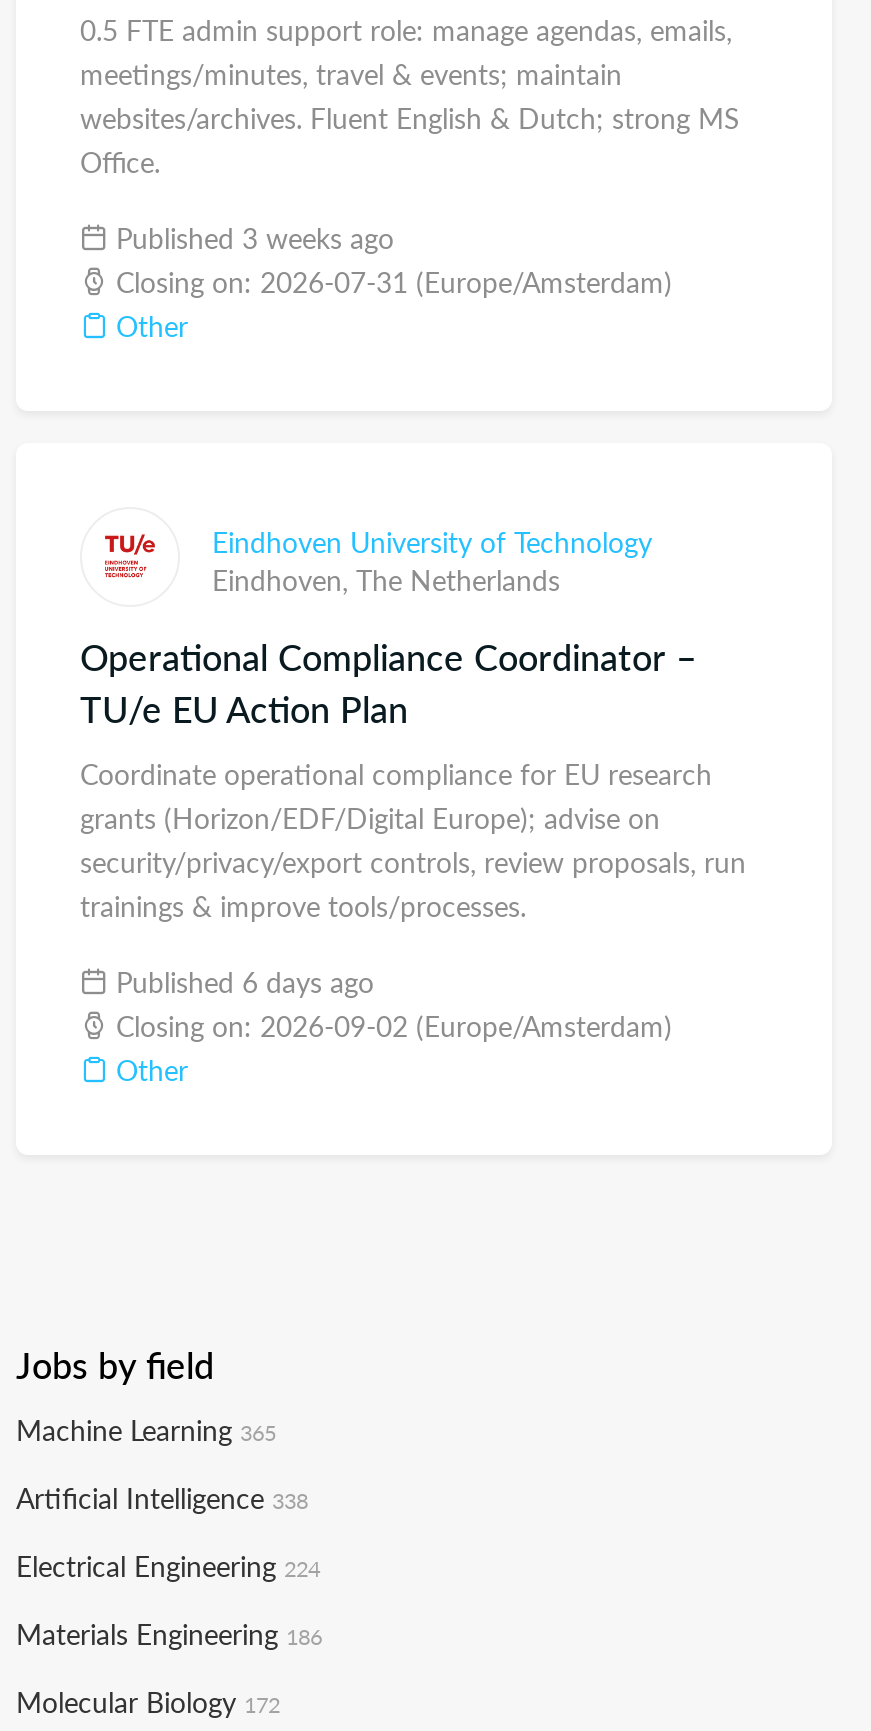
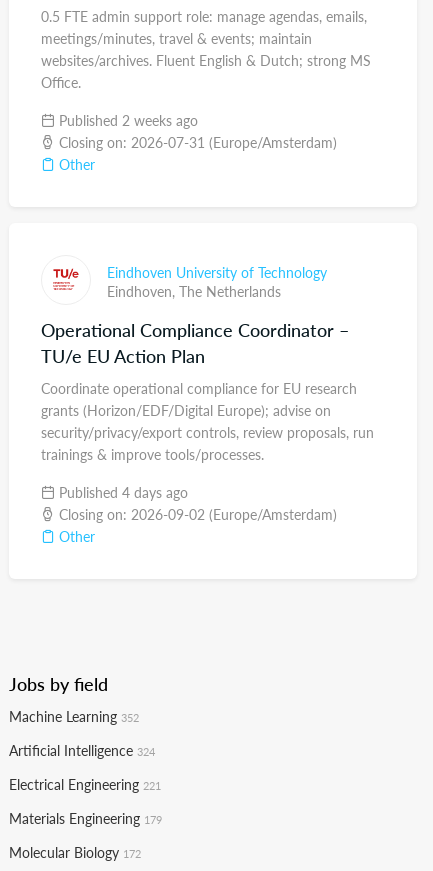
[108,217,394,257] Published 3 weeks ago -> [55,110,198,130] Published 2 weeks ago
[108,961,374,1001] Published 6 days ago -> [55,482,188,502] Published 4 days ago
[16,1409,276,1449] Machine Learning 365 -> [9,706,139,726] Machine Learning 352
[16,1477,308,1517] Artificial Intelligence 338 -> [9,740,155,760] Artificial Intelligence 324
[16,1545,320,1585] Electrical Engineering 224 -> [9,774,161,794] Electrical Engineering 221
[16,1613,322,1653] Materials Engineering 186 -> [9,808,162,828] Materials Engineering 179

